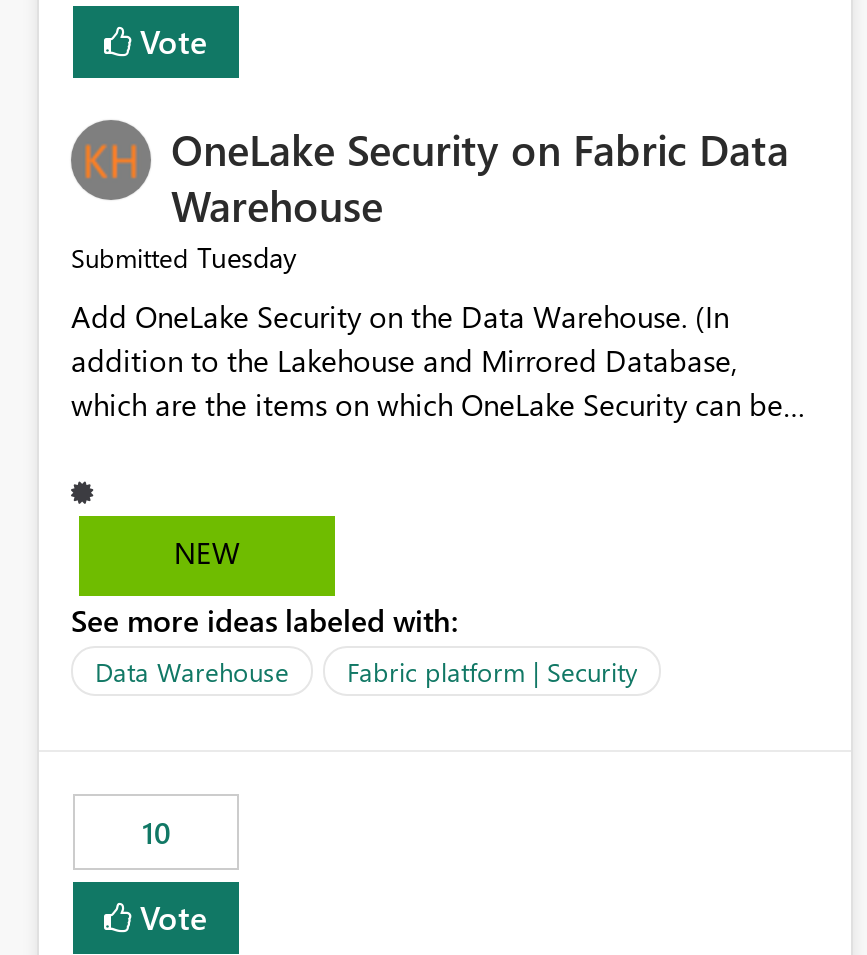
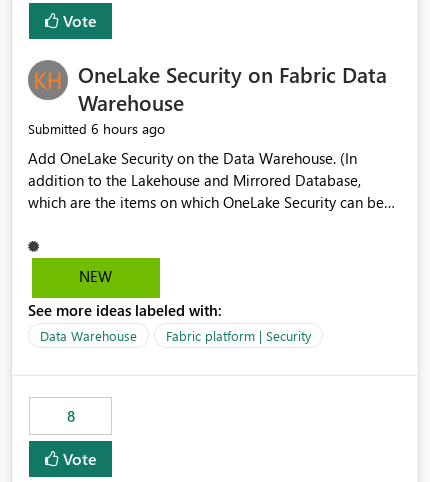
[71,239,297,277] Submitted Tuesday -> [28,119,165,138] Submitted 6 hours ago
[142,813,170,853] 10 -> [66,406,74,426] 8

